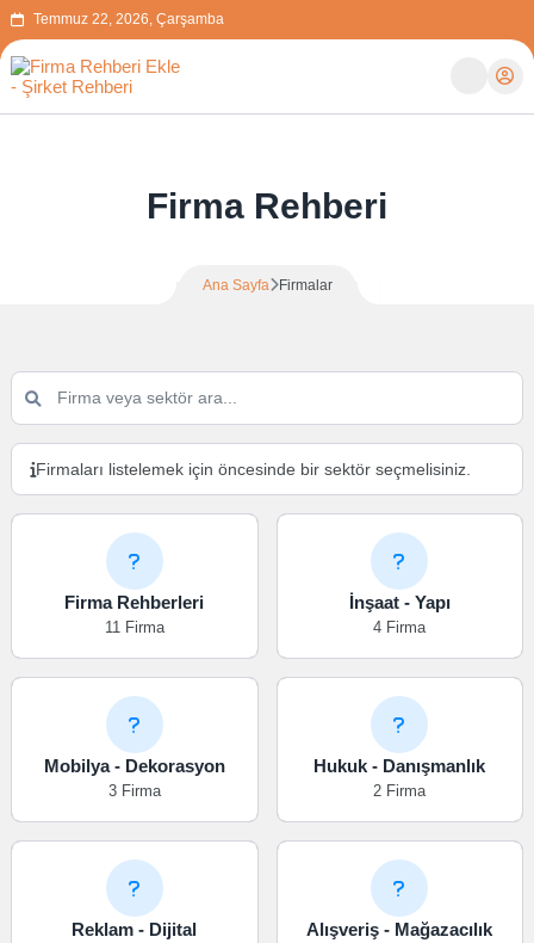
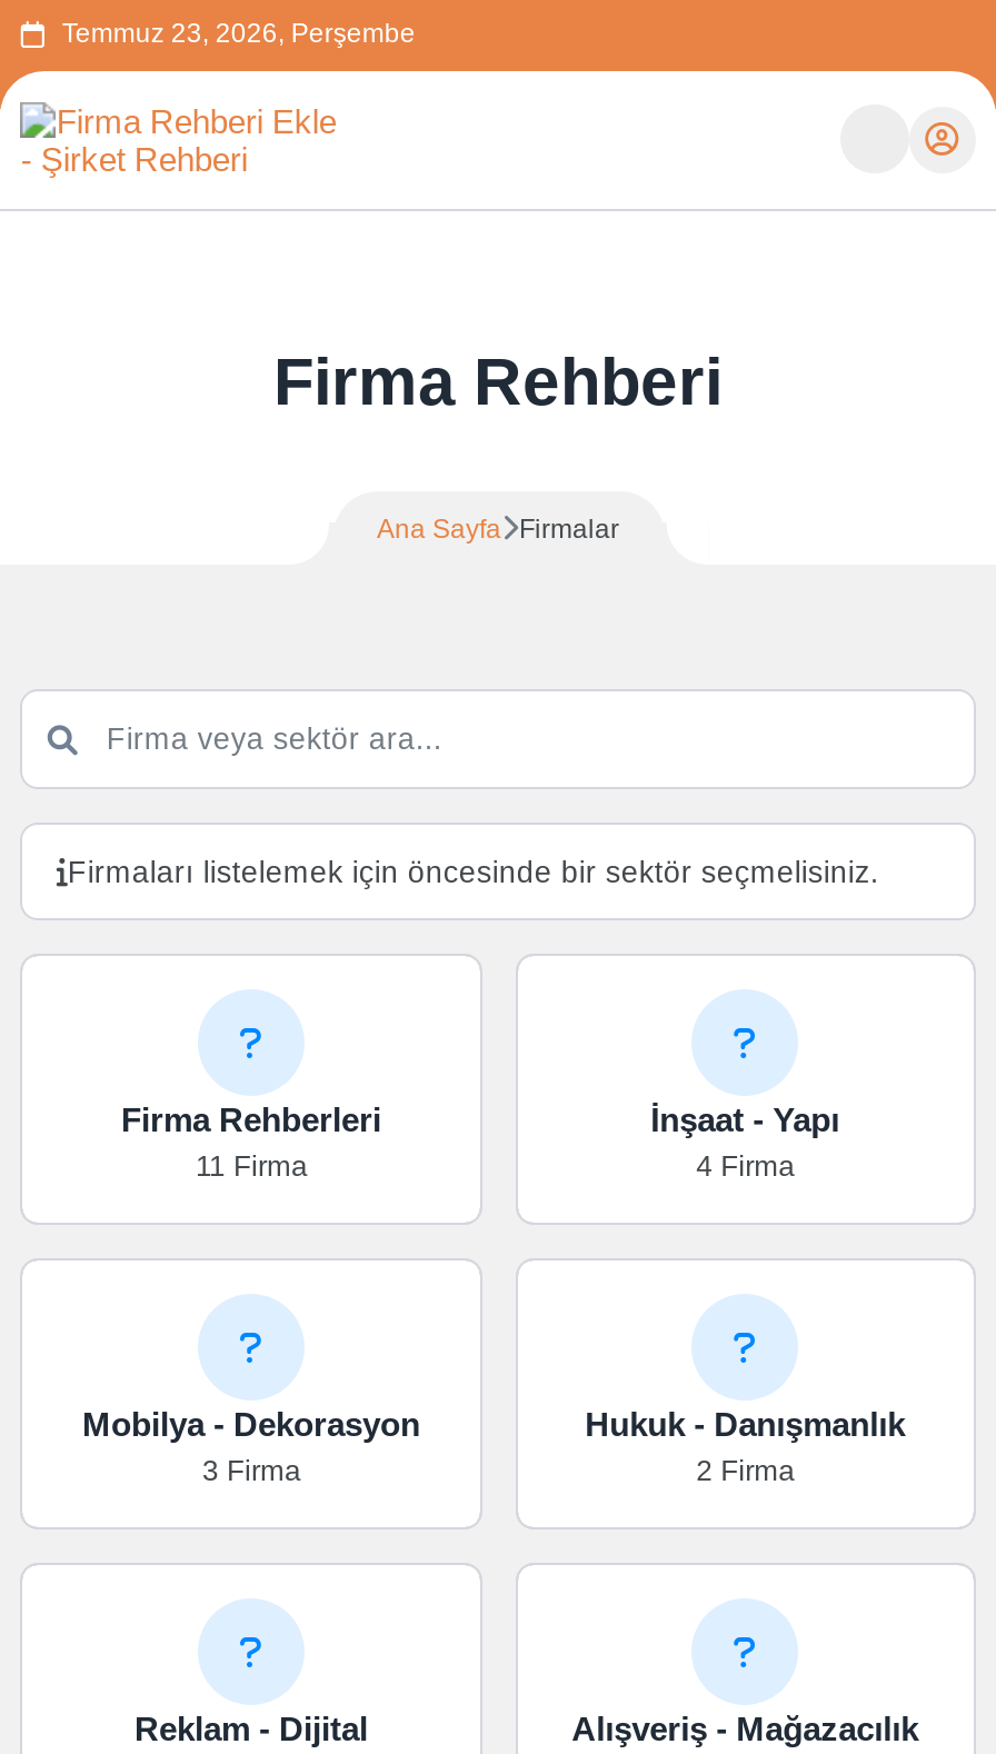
[33,11,224,28] Temmuz 22, 2026, Çarşamba -> [62,19,416,50] Temmuz 23, 2026, Perşembe

